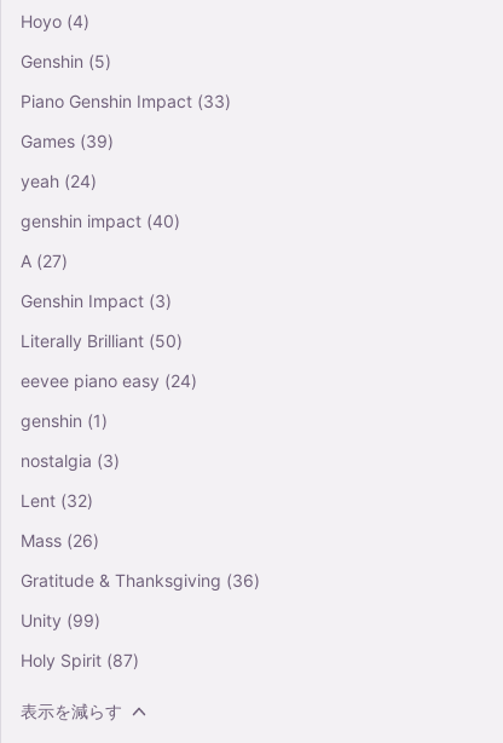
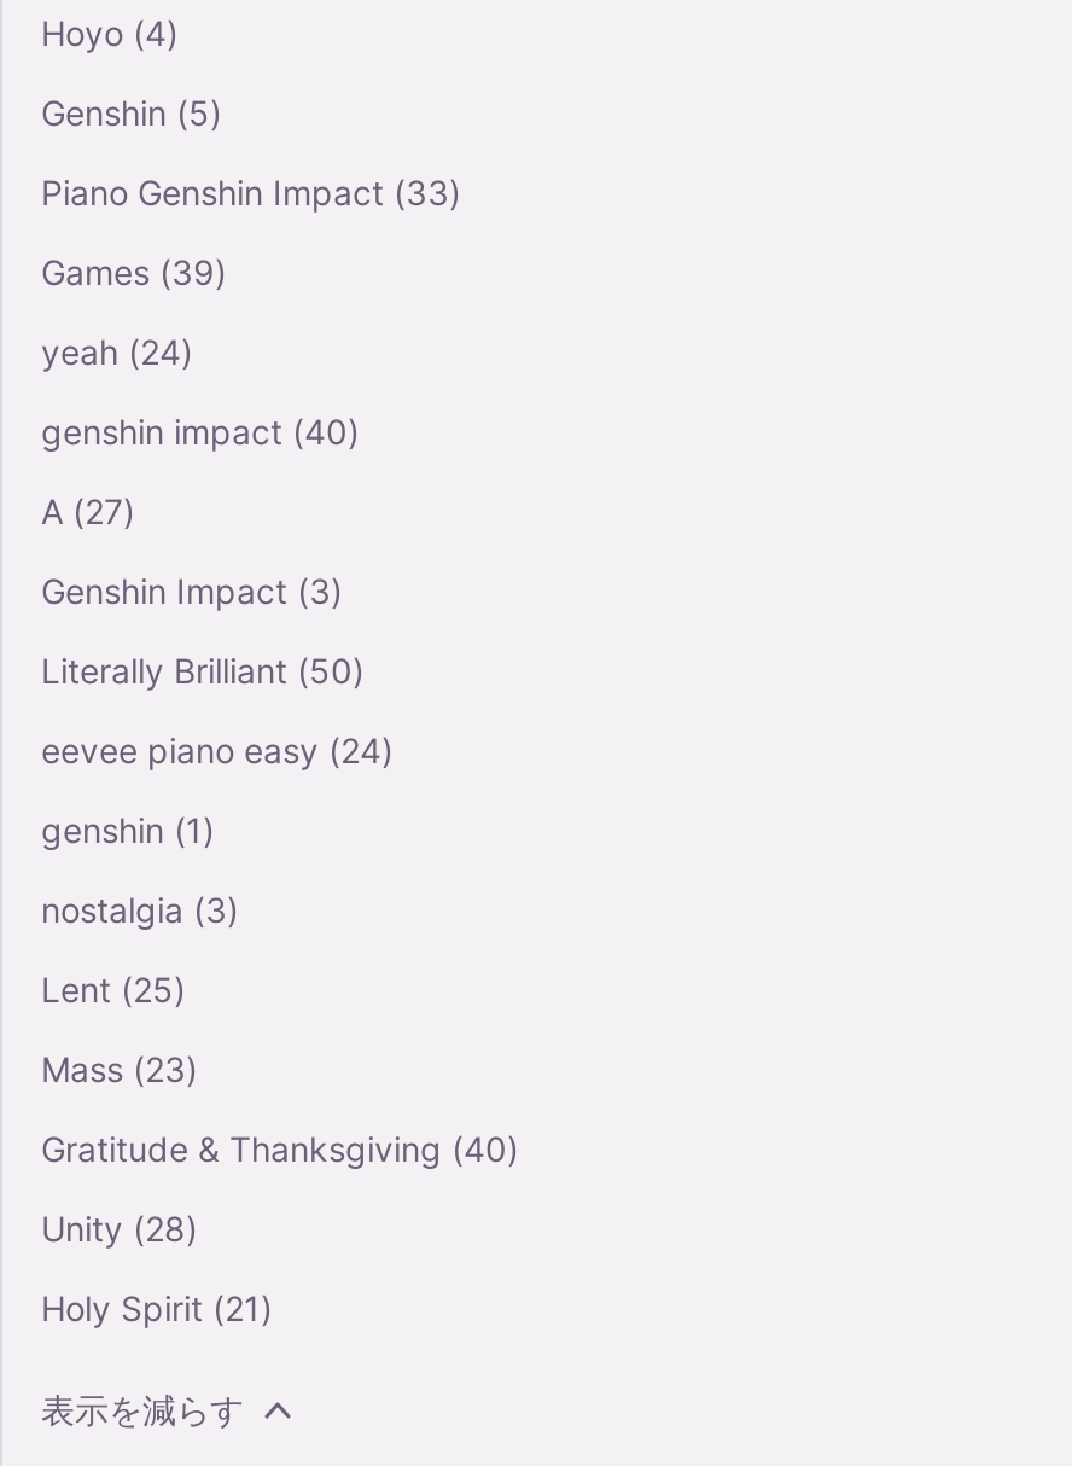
[21,489,93,510] Lent (32) -> [41,967,186,1008] Lent (25)
[21,529,99,550] Mass (26) -> [41,1047,198,1088] Mass (23)
[21,569,260,590] Gratitude & Thanksgiving (36) -> [41,1127,519,1168] Gratitude & Thanksgiving (40)
[21,609,100,630] Unity (99) -> [41,1206,198,1247] Unity (28)
[21,649,139,670] Holy Spirit (87) -> [41,1286,273,1327] Holy Spirit (21)

